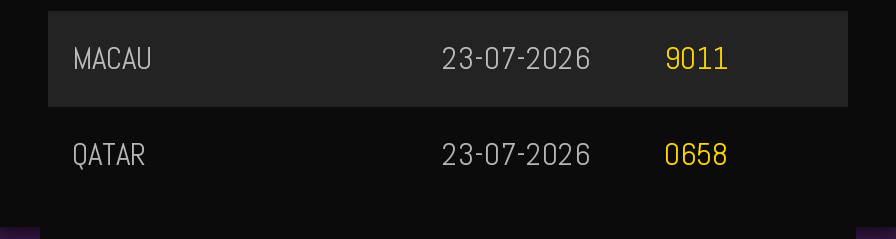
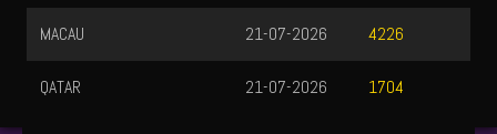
[442,38,590,78] 23-07-2026 -> [245,23,327,45] 21-07-2026
[664,39,728,79] 9011 -> [368,23,404,45] 4226
[442,134,590,174] 23-07-2026 -> [245,76,327,98] 21-07-2026
[664,135,728,175] 0658 -> [368,76,404,99] 1704

